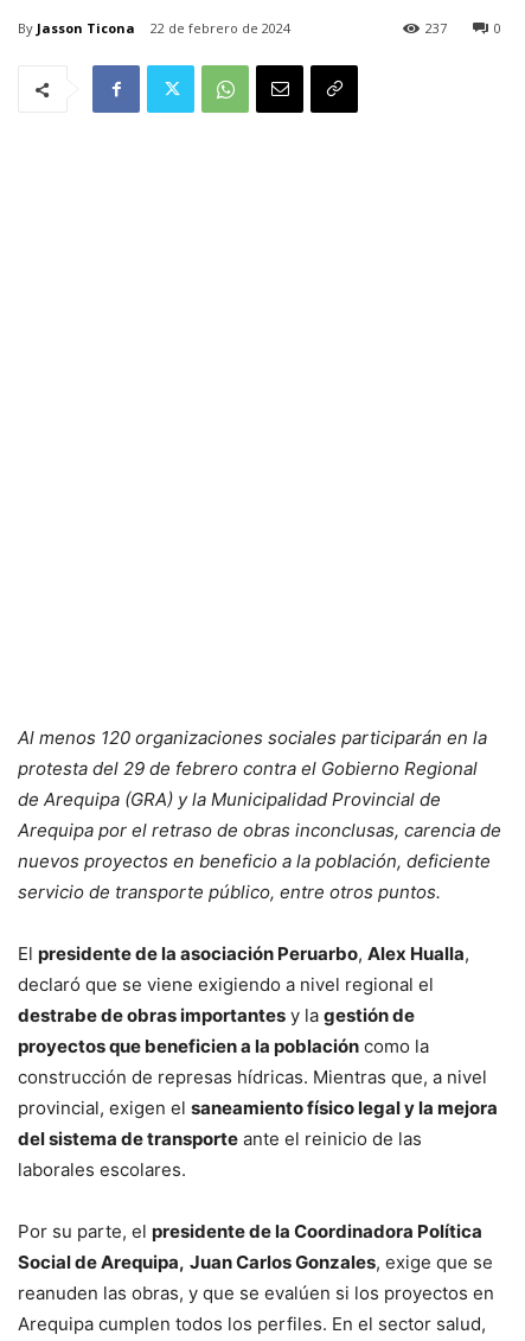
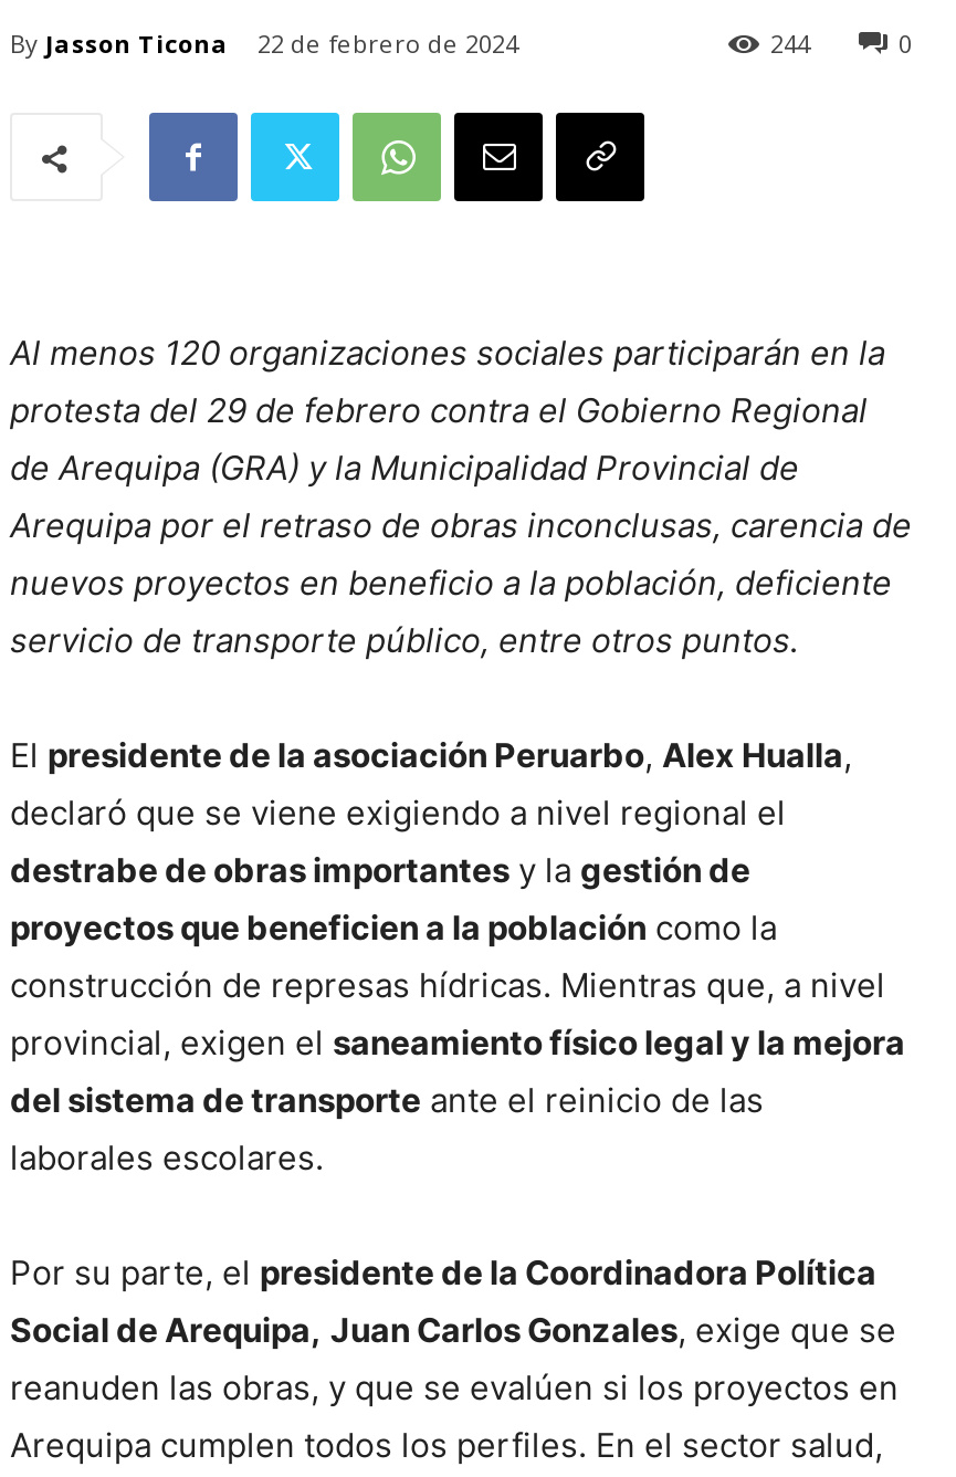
[425,19,447,37] 237 -> [770,27,810,60] 244

